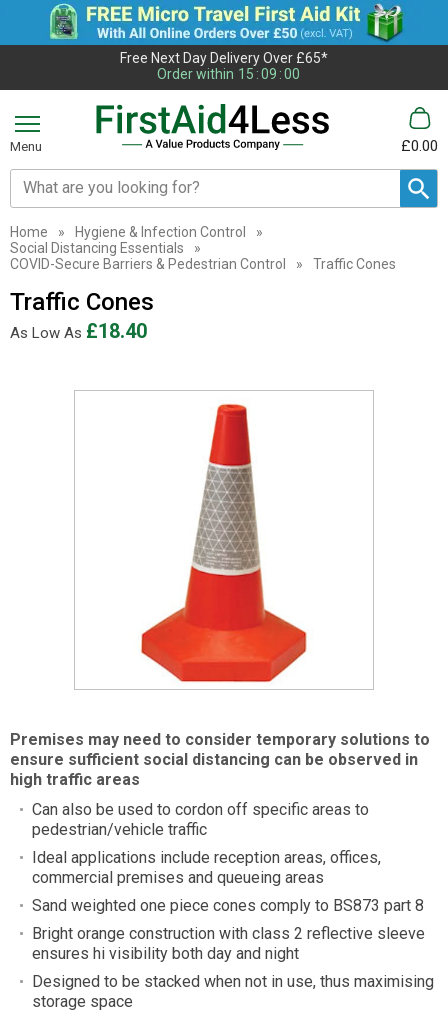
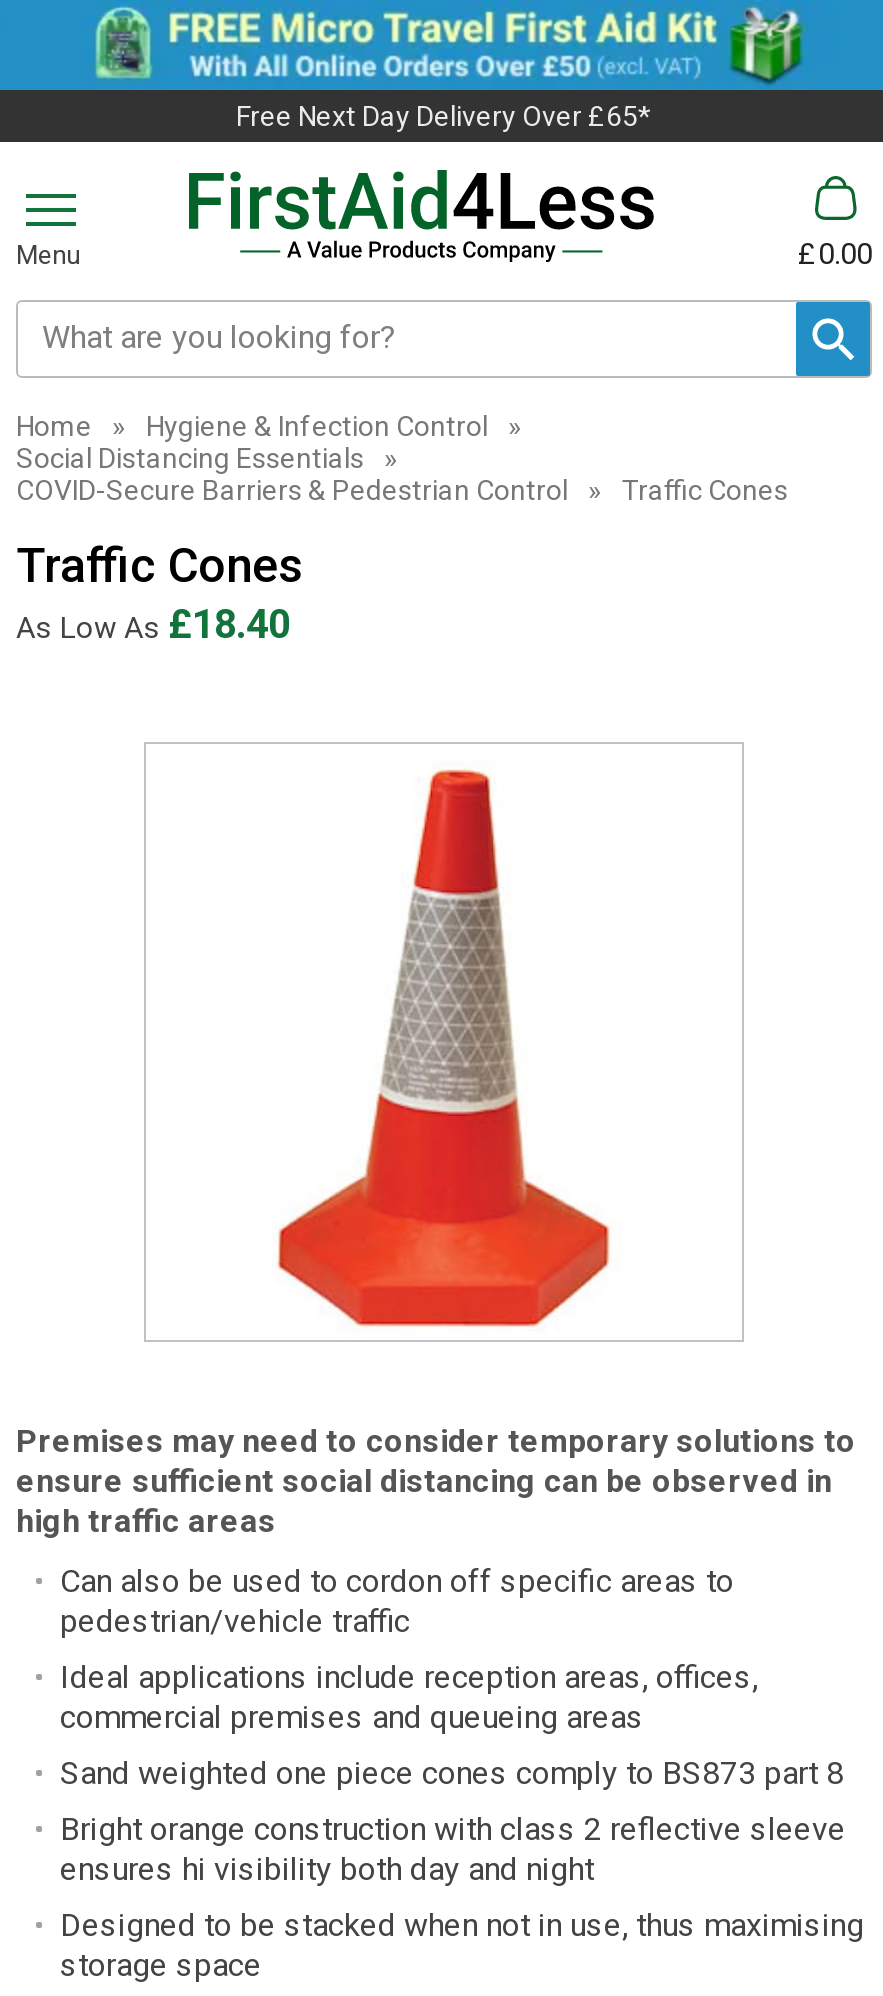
[156,66,299,82] Order within 15 : 09 : 00 -> none

